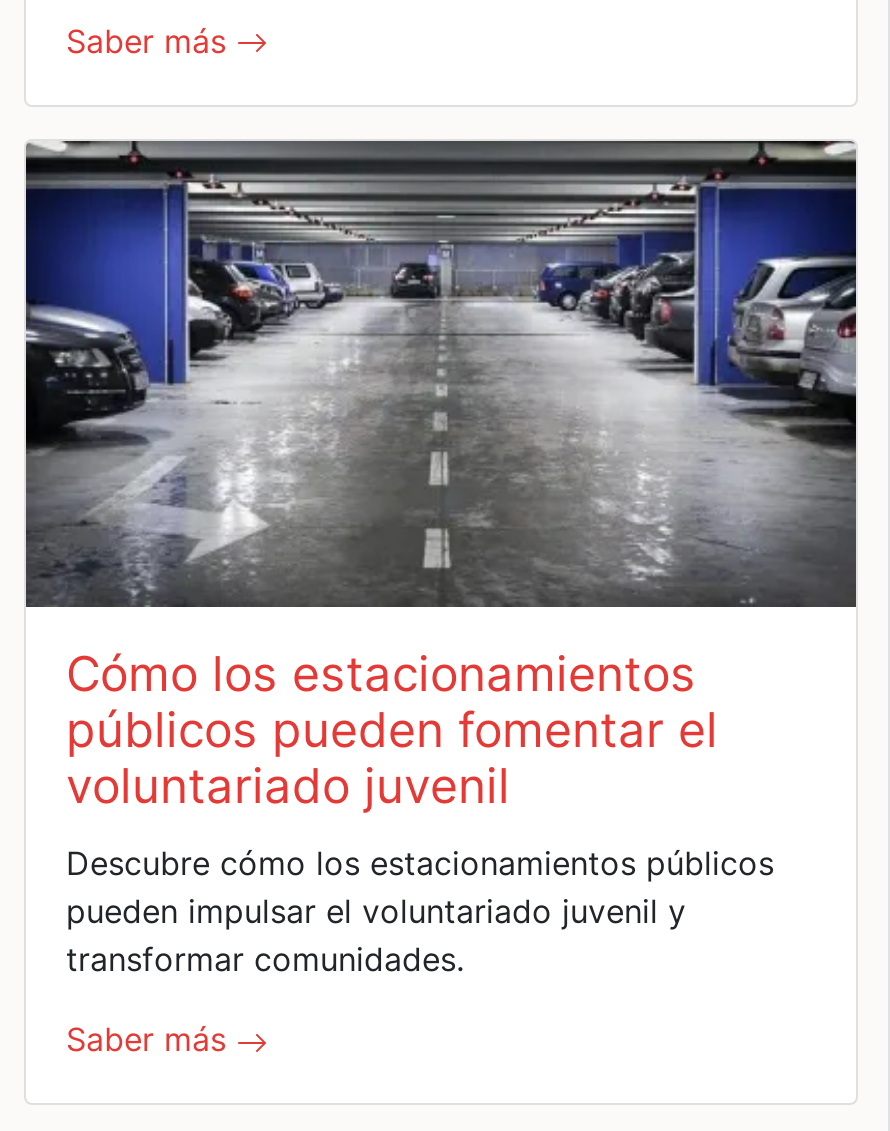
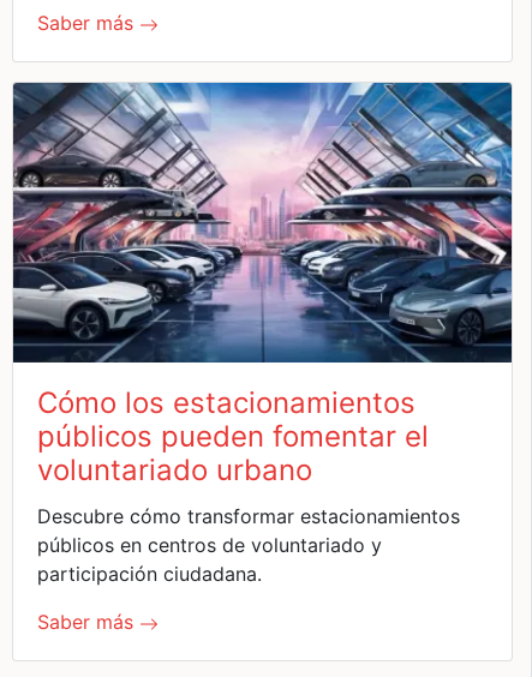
[24,139,858,607] [image] -> [12,82,513,363] [image]
[66,758,510,816] voluntariado juvenil -> [37,453,312,488] voluntariado urbano
[66,844,774,980] Descubre cómo los estacionamientos públicos | pueden impulsar el voluntariado juvenil y | transformar comunidades. -> [37,505,460,586] Descubre cómo transformar estacionamientos | públicos en centros de voluntariado y | participación ciudadana.

